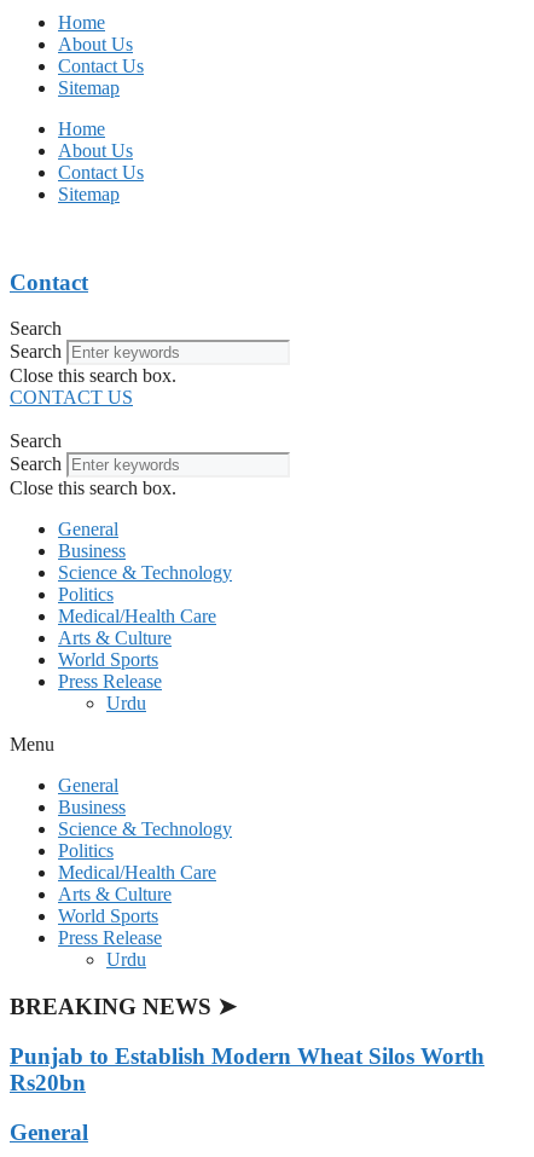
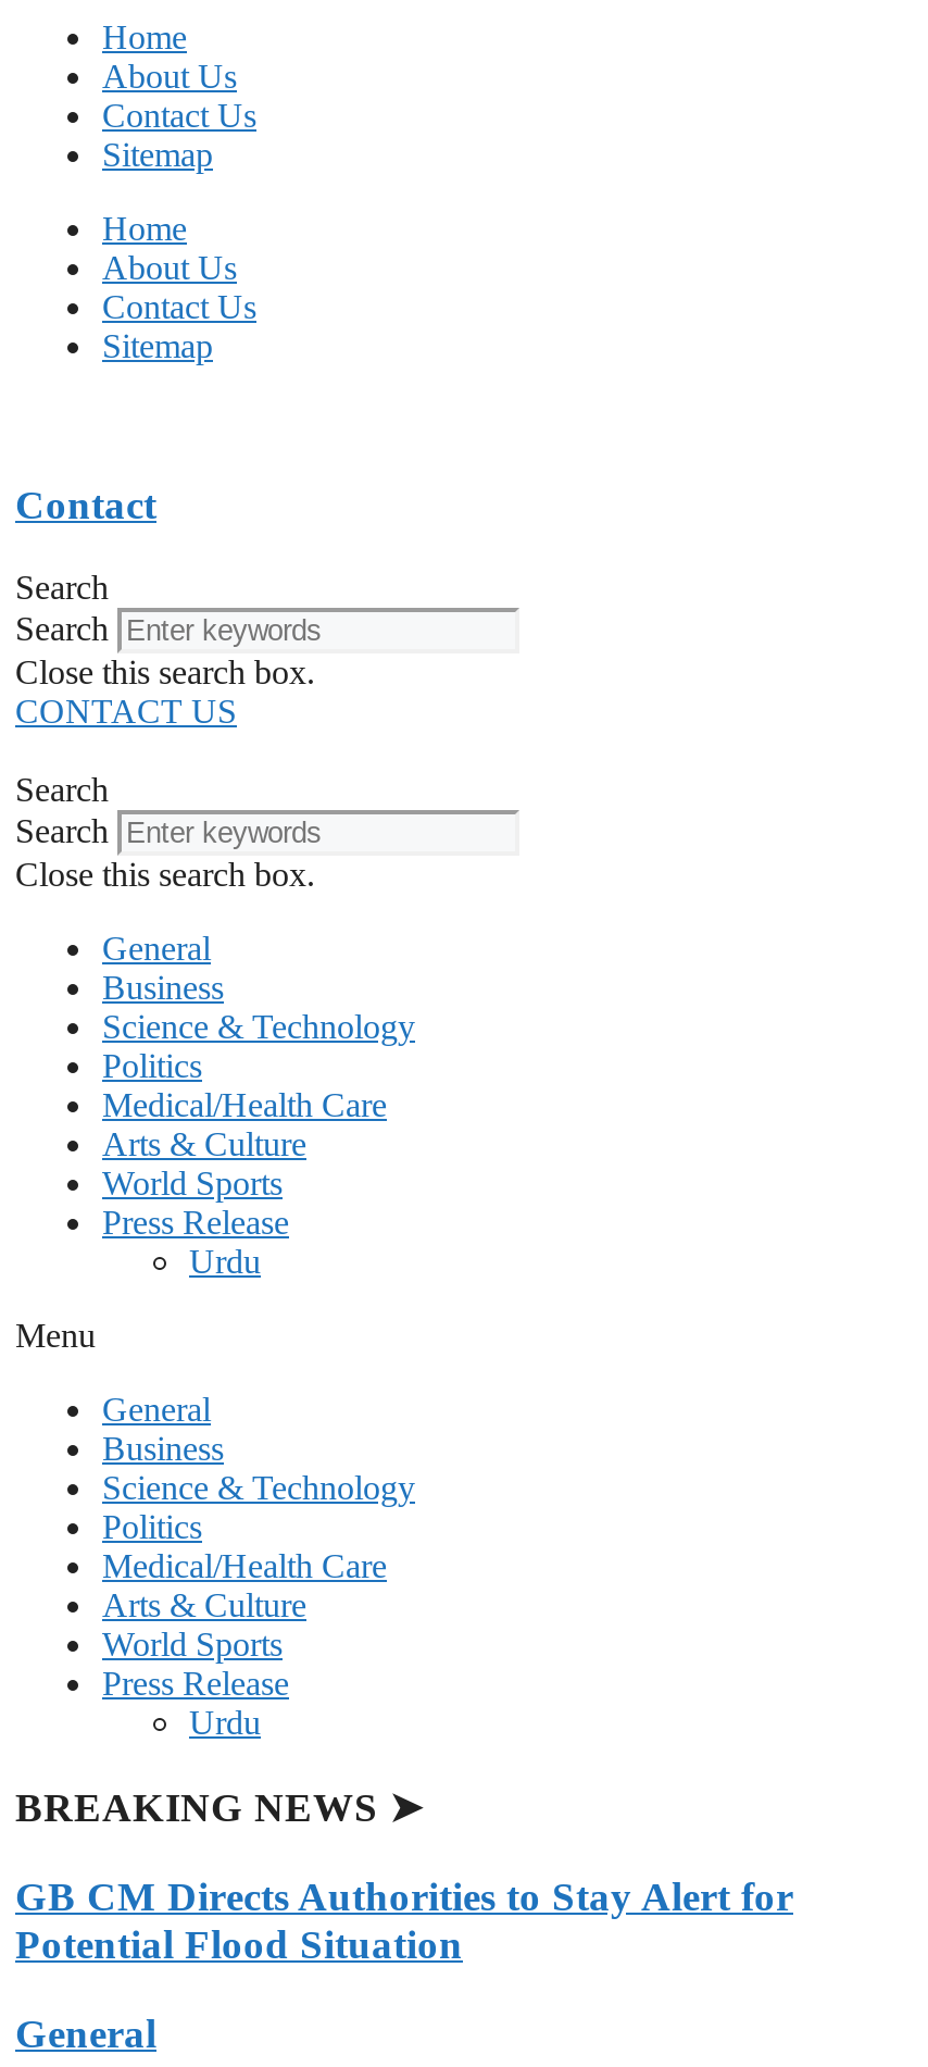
[10,1043,484,1095] Punjab to Establish Modern Wheat Silos Worth | Rs20bn -> [15,1873,793,1967] GB CM Directs Authorities to Stay Alert for | Potential Flood Situation

